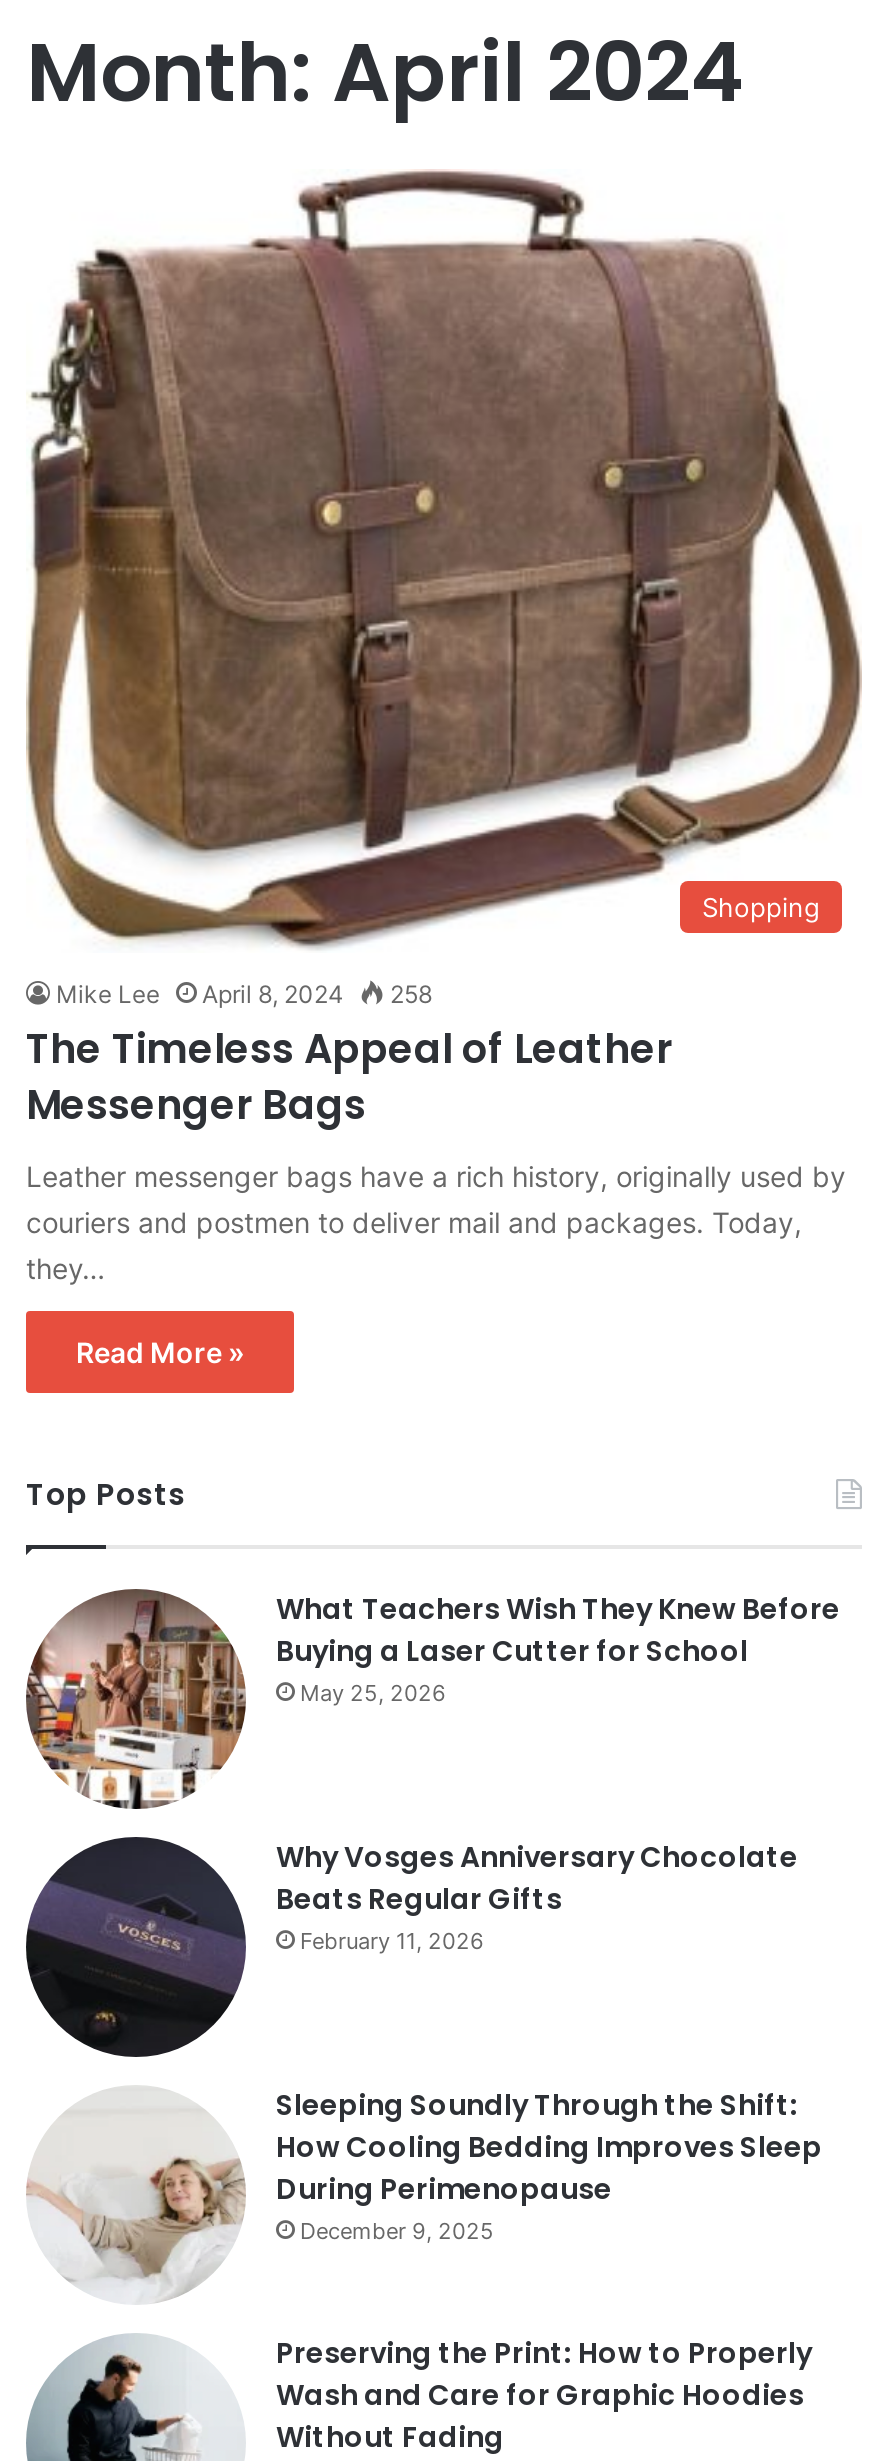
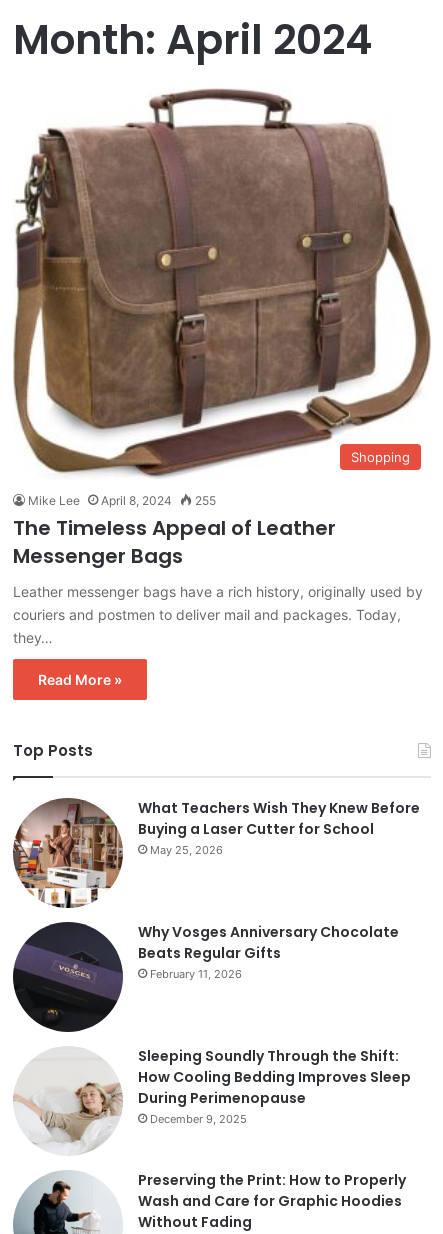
[56,979,432,1009] Mike Lee April 8, 2024 258 -> [28,493,216,508] Mike Lee April 8, 2024 255

